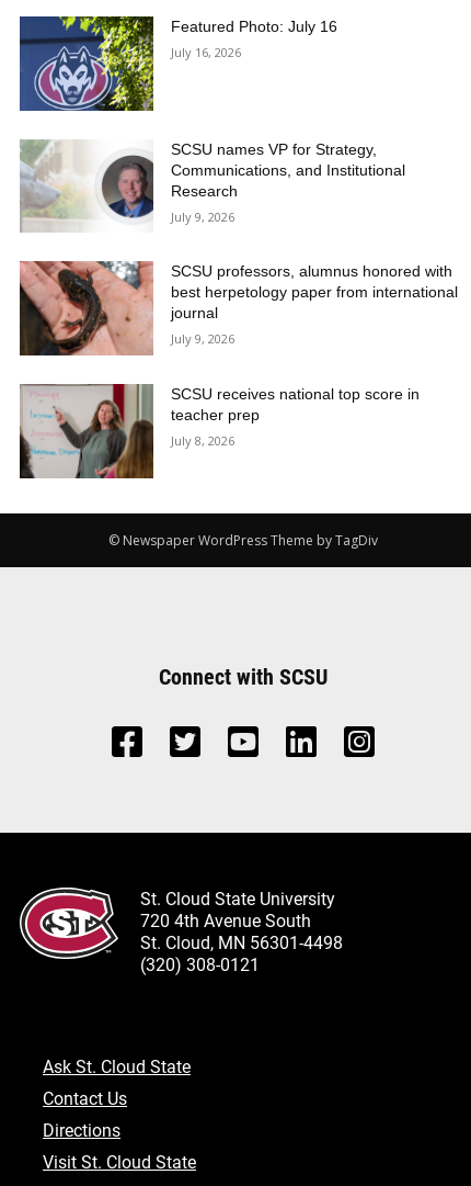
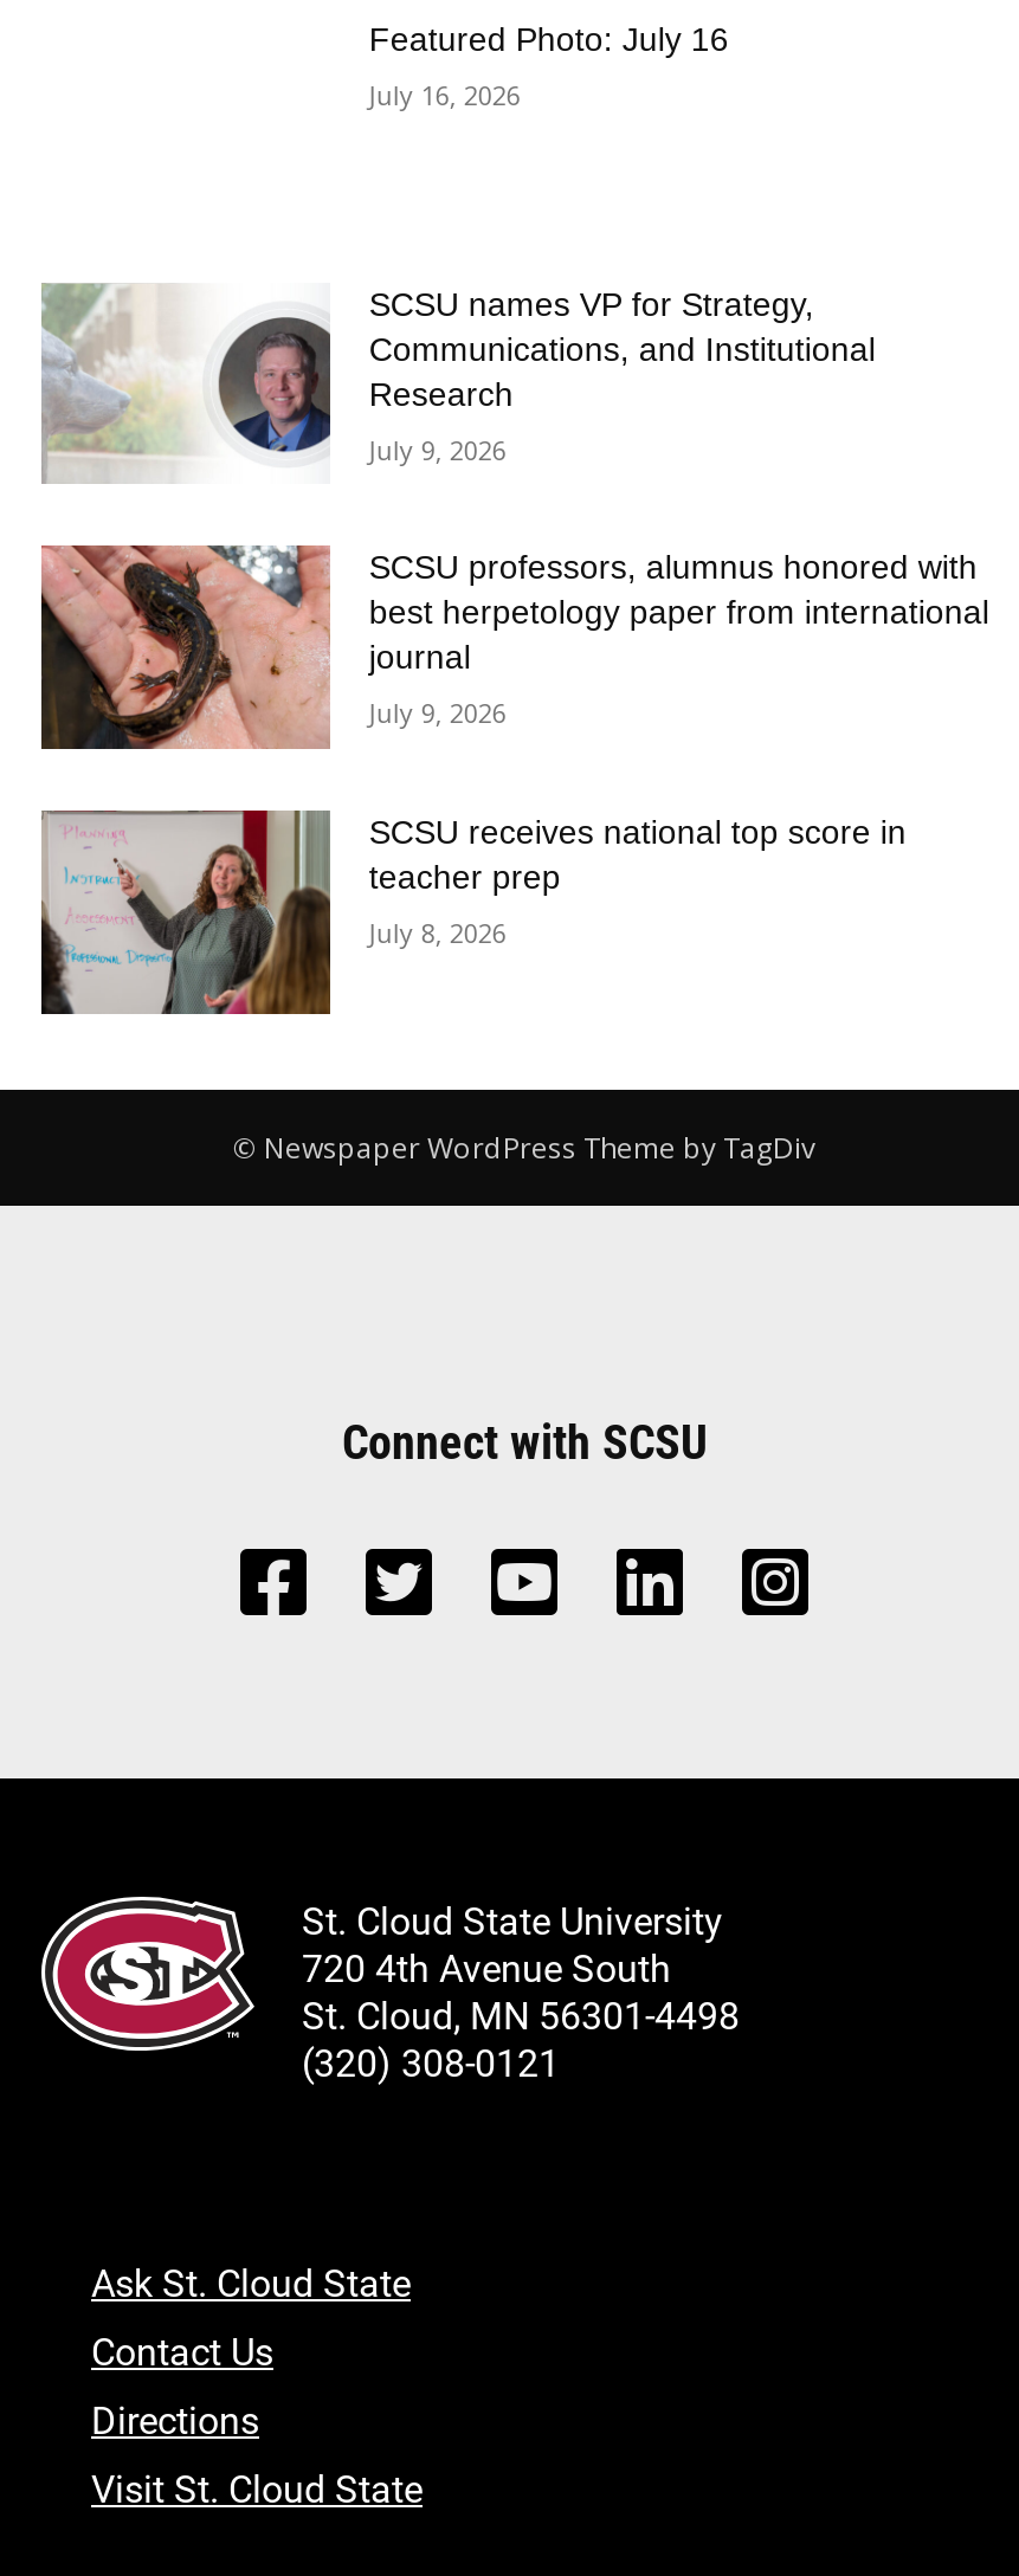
[19,15,154,112] [image] -> none

